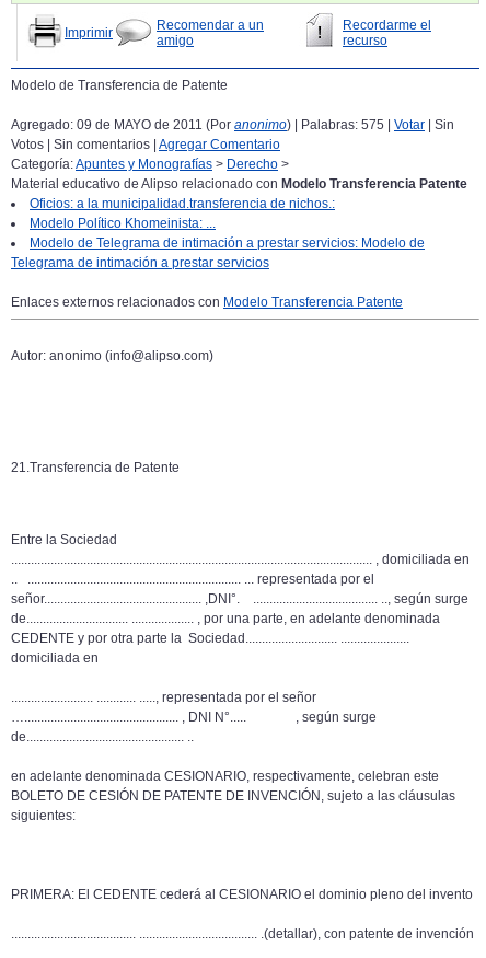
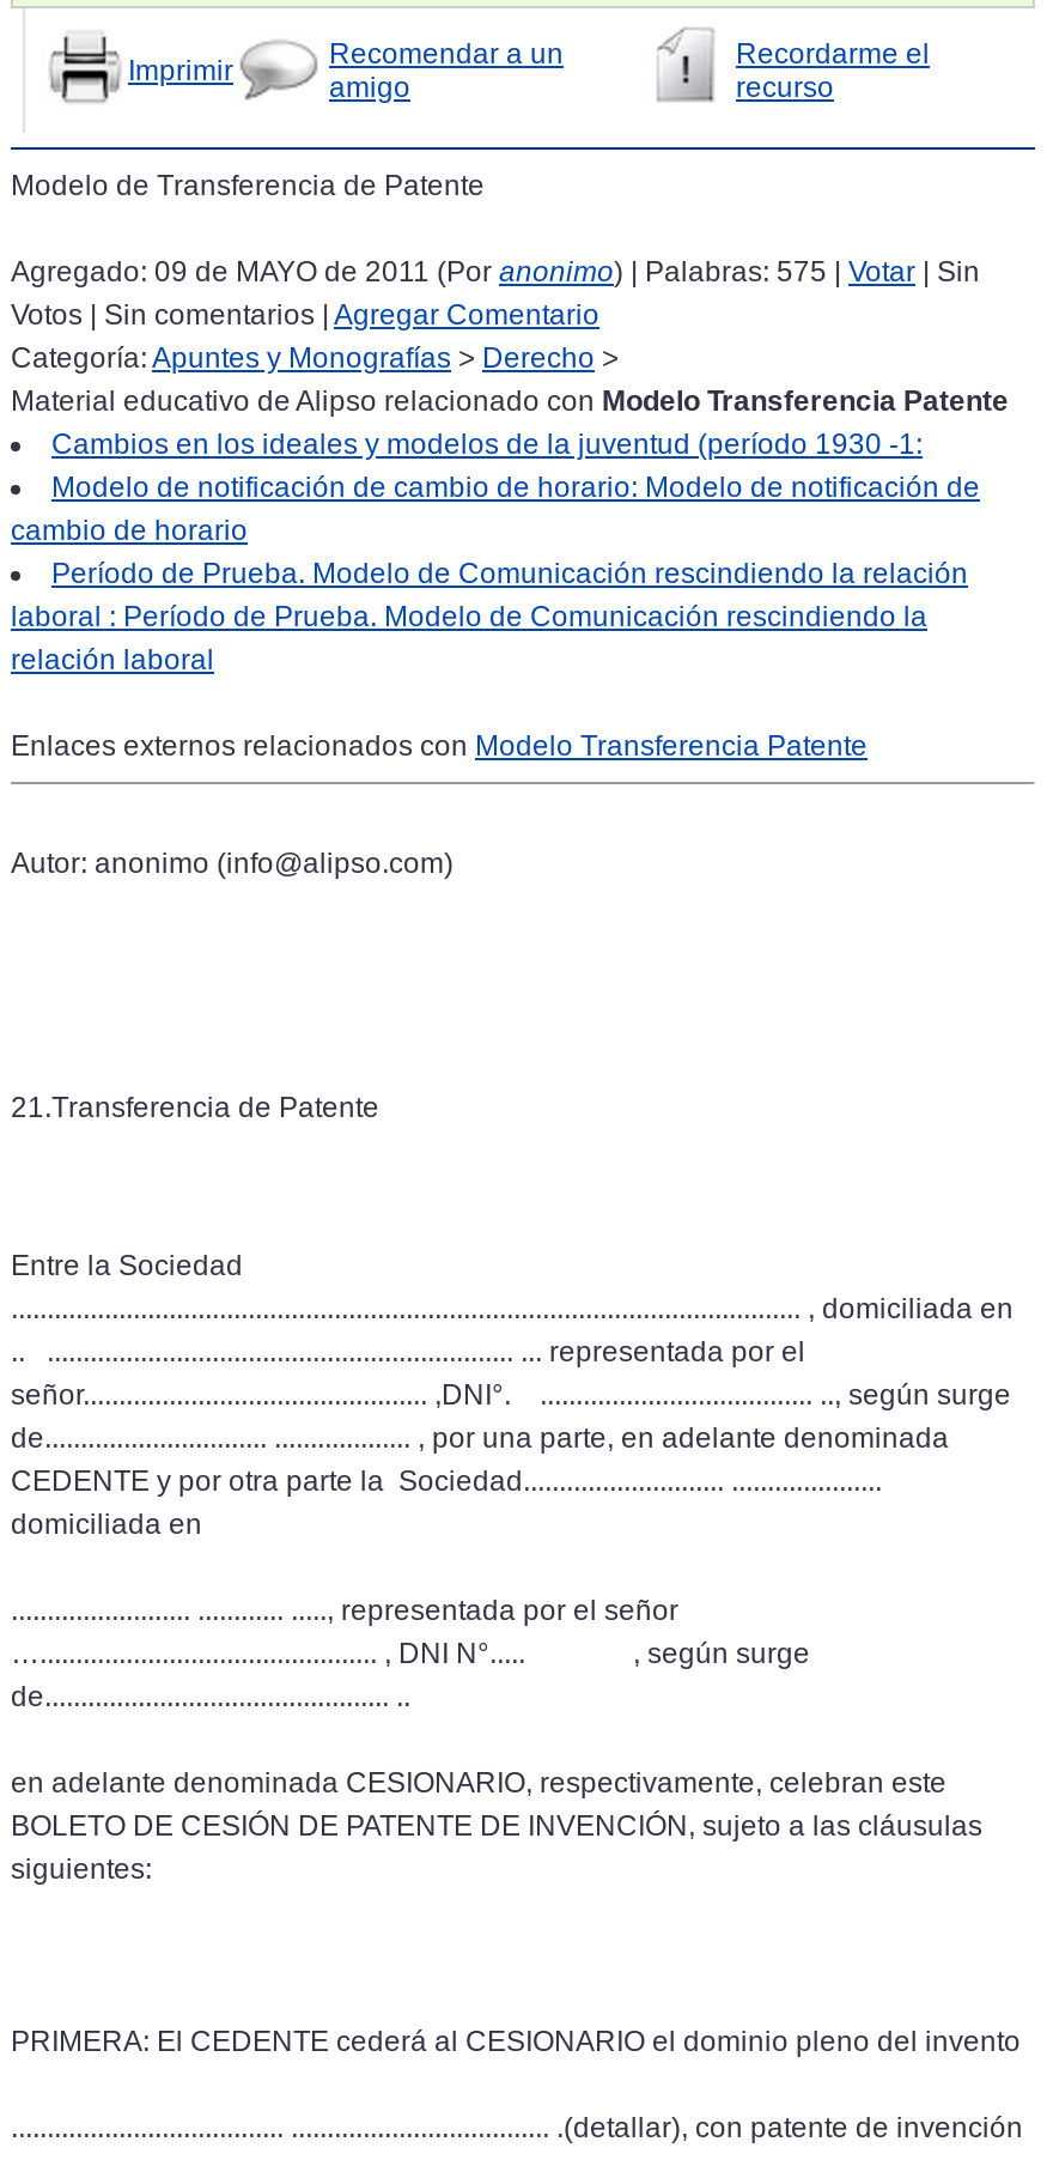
[11,196,425,271] Oficios: a la municipalidad.transferencia de nichos.: | Modelo Político Khomeinista: ... | Modelo de Telegrama de intimación a prestar servicios: Modelo de | Telegrama de intimación a prestar servicios -> [11,428,980,677] Cambios en los ideales y modelos de la juventud (período 1930 -1: | Modelo de notificación de cambio de horario: Modelo de notificación de | cambio de horario | Período de Prueba. Modelo de Comunicación rescindiendo la relación | laboral : Período de Prueba. Modelo de Comunicación rescindiendo la | relación laboral

